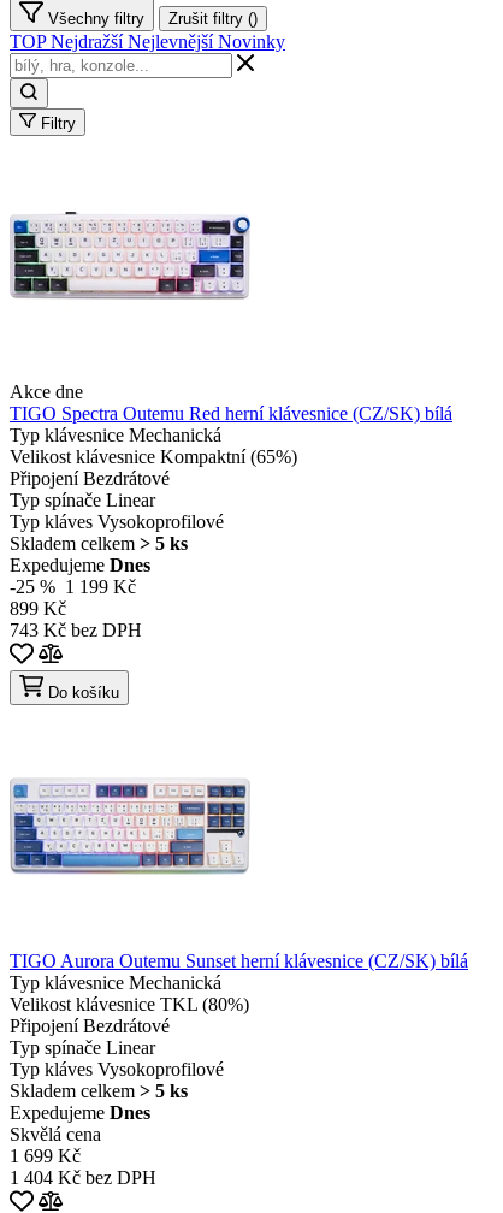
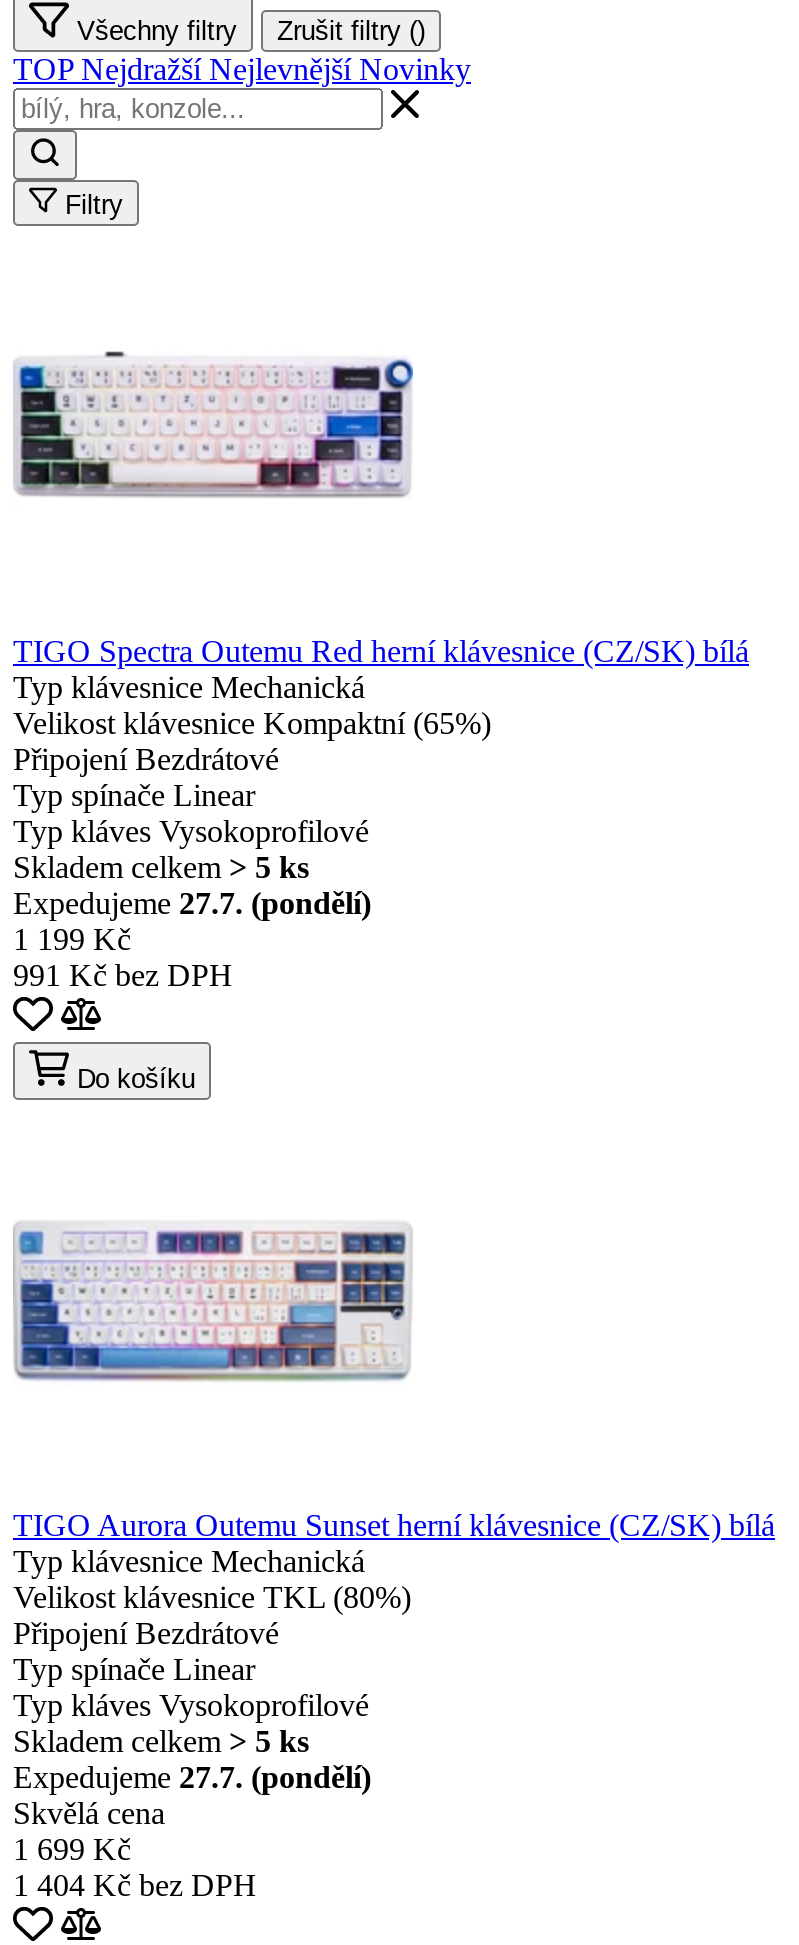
[10,382,83,403] Akce dne -> none
[10,555,150,641] Expedujeme Dnes | -25 % 1 199 Kč | 899 Kč | 743 Kč bez DPH -> [13,887,371,993] Expedujeme 27.7. (pondělí) | 1 199 Kč | 991 Kč bez DPH
[10,1103,150,1123] Expedujeme Dnes -> [13,1761,371,1795] Expedujeme 27.7. (pondělí)

